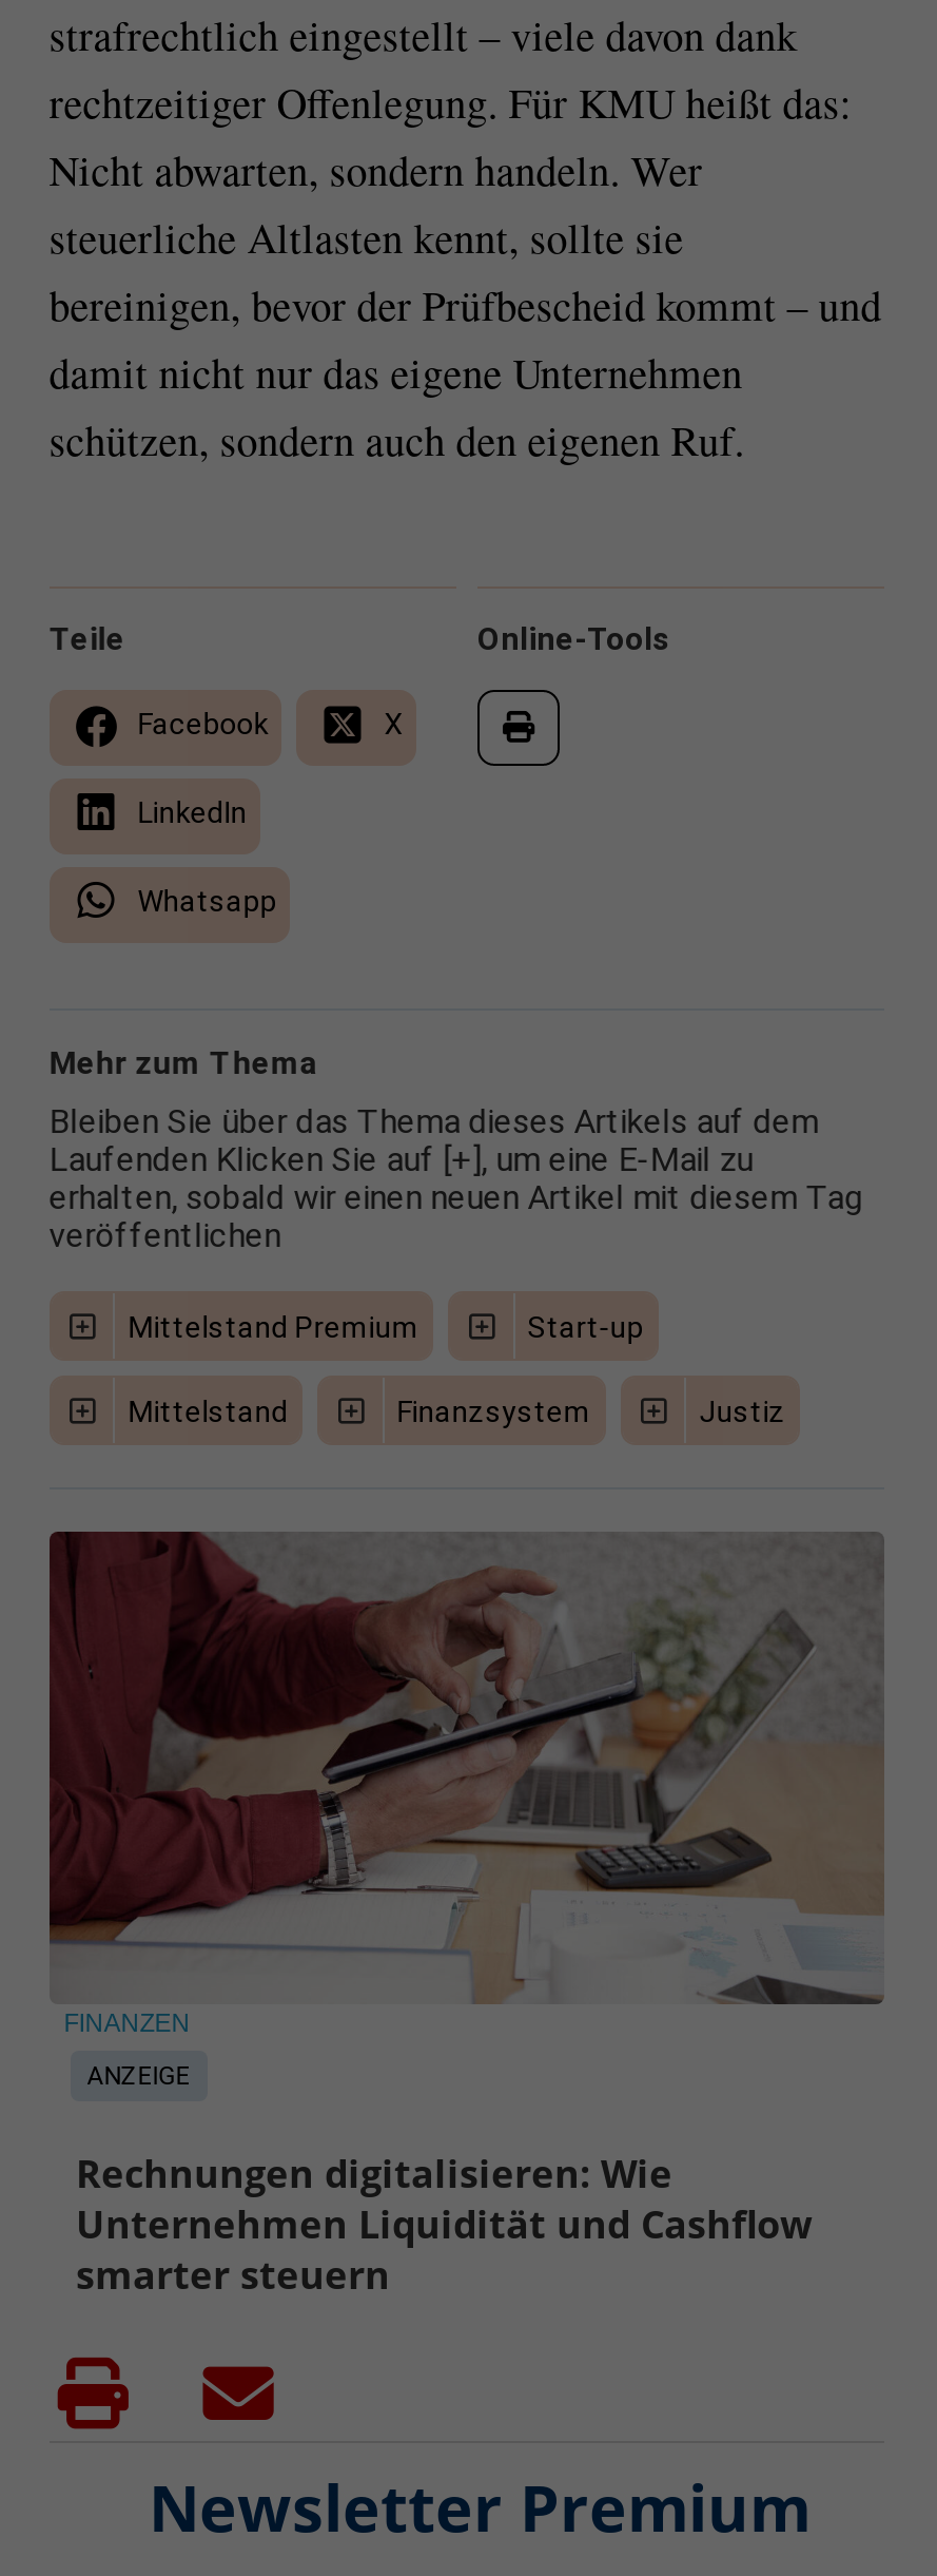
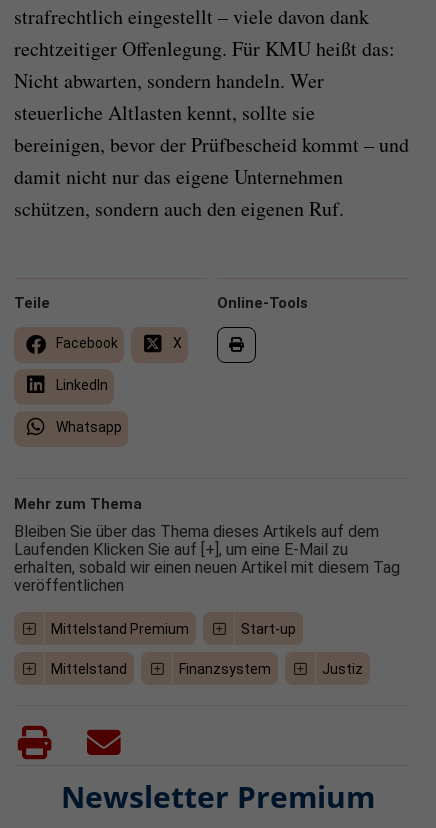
[47,1530,886,2299] [image] | FINANZEN | Rechnungen digitalisieren: Wie | Unternehmen Liquidität und Cashflow | smarter steuern -> none
[87,2061,190,2091] ANZEIGE -> none

